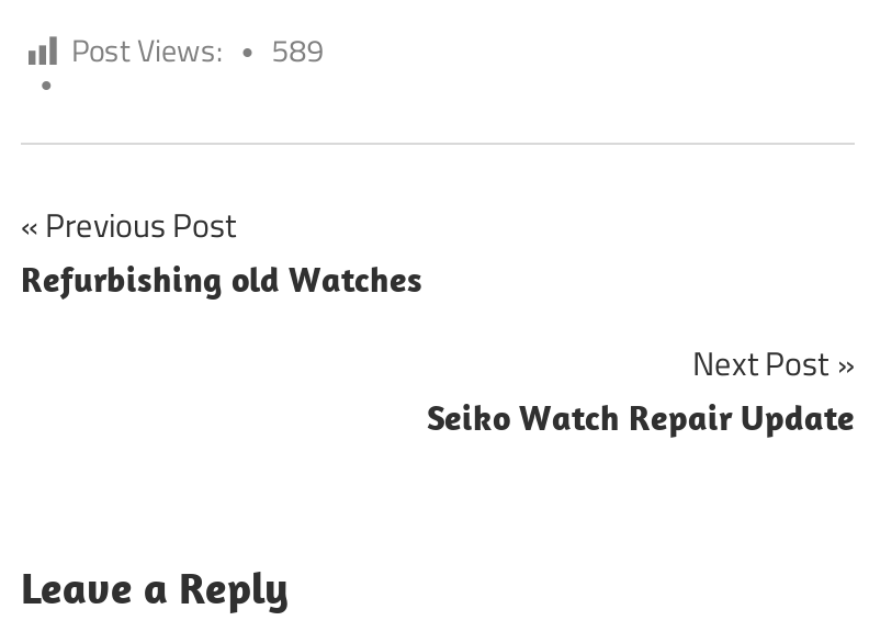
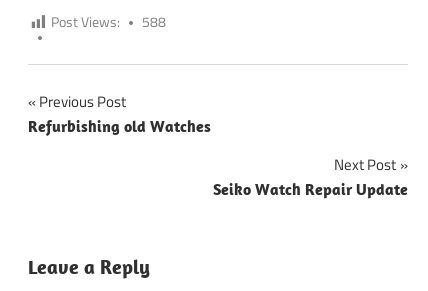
[71,27,324,74] Post Views: 589 -> [51,11,166,32] Post Views: 588

